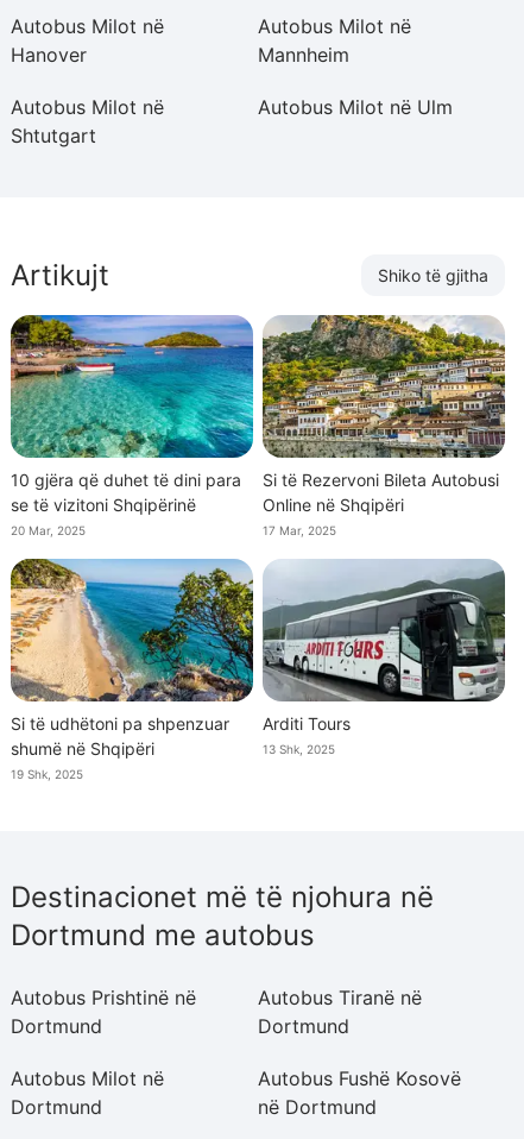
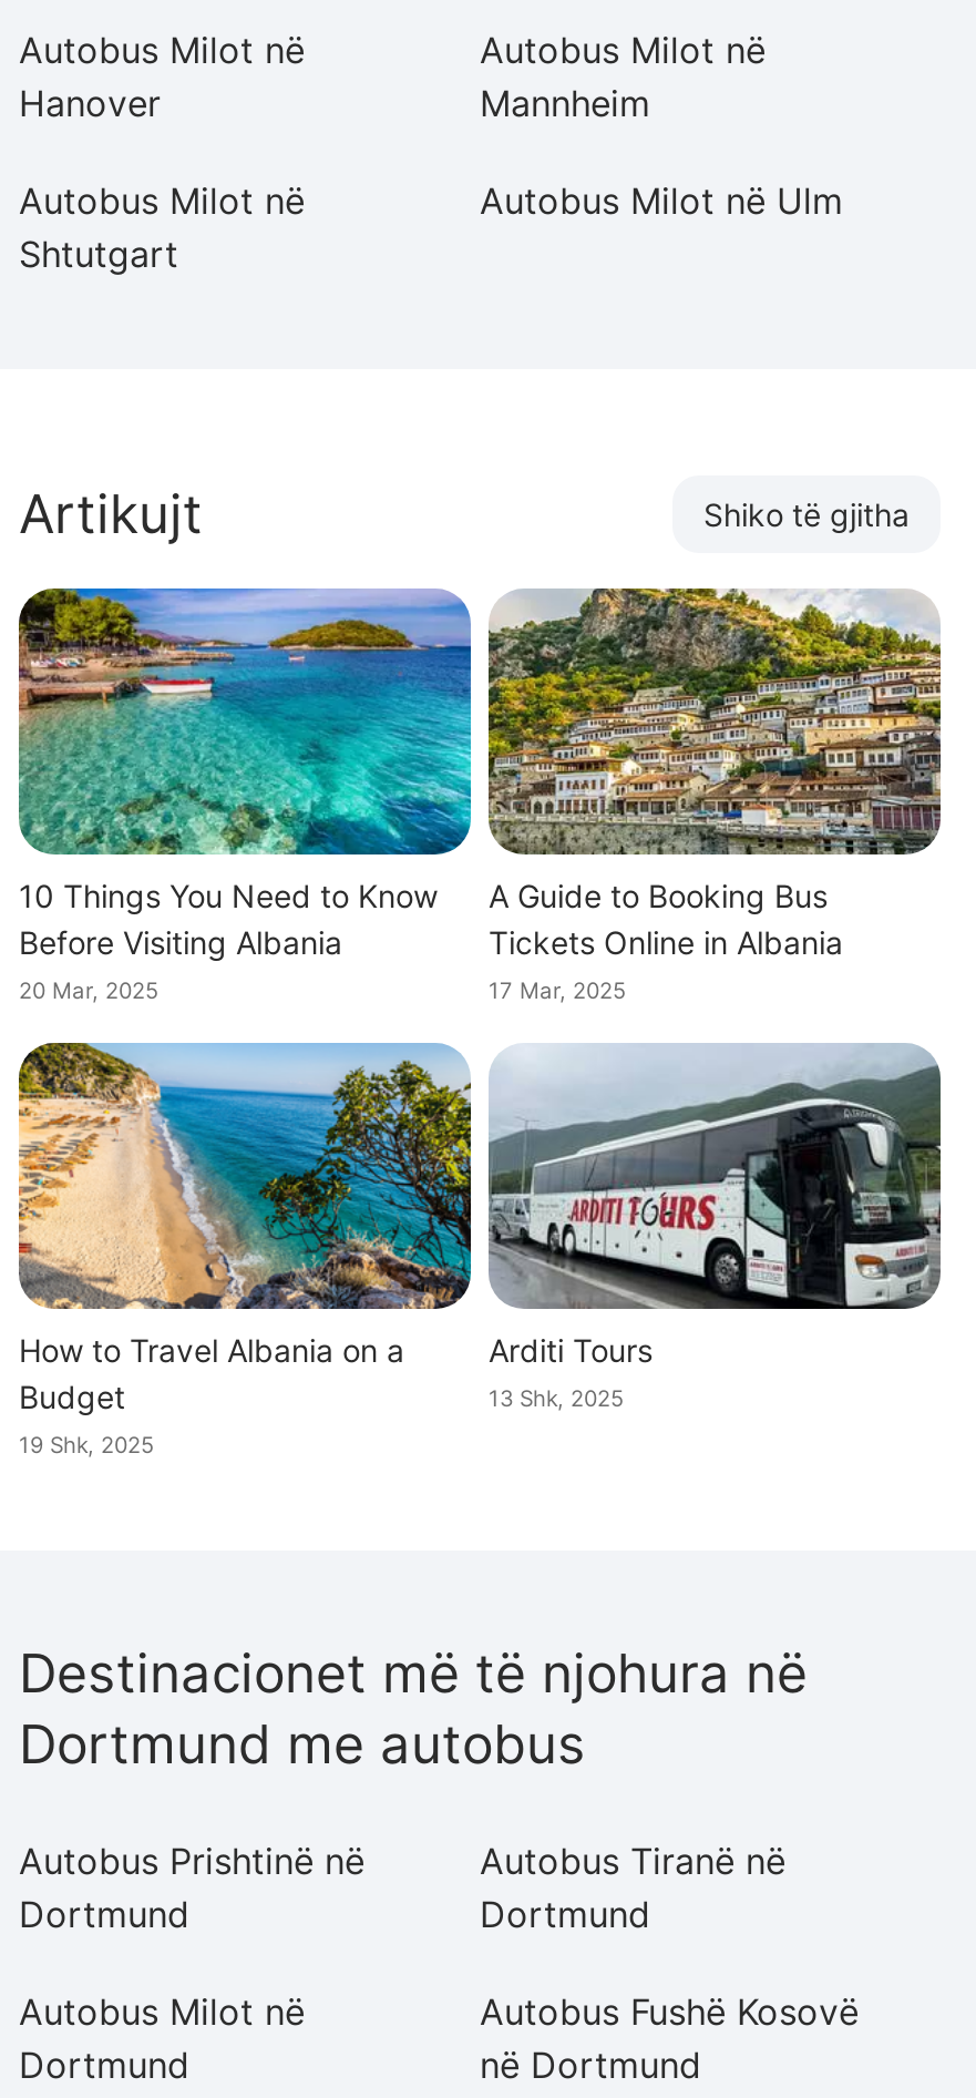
[11,470,241,515] 10 gjëra që duhet të dini para | se të vizitoni Shqipërinë -> [19,877,438,961] 10 Things You Need to Know | Before Visiting Albania
[263,470,499,515] Si të Rezervoni Bileta Autobusi | Online në Shqipëri -> [489,877,843,961] A Guide to Booking Bus | Tickets Online in Albania
[11,714,229,759] Si të udhëtoni pa shpenzuar | shumë në Shqipëri -> [19,1332,404,1416] How to Travel Albania on a | Budget

